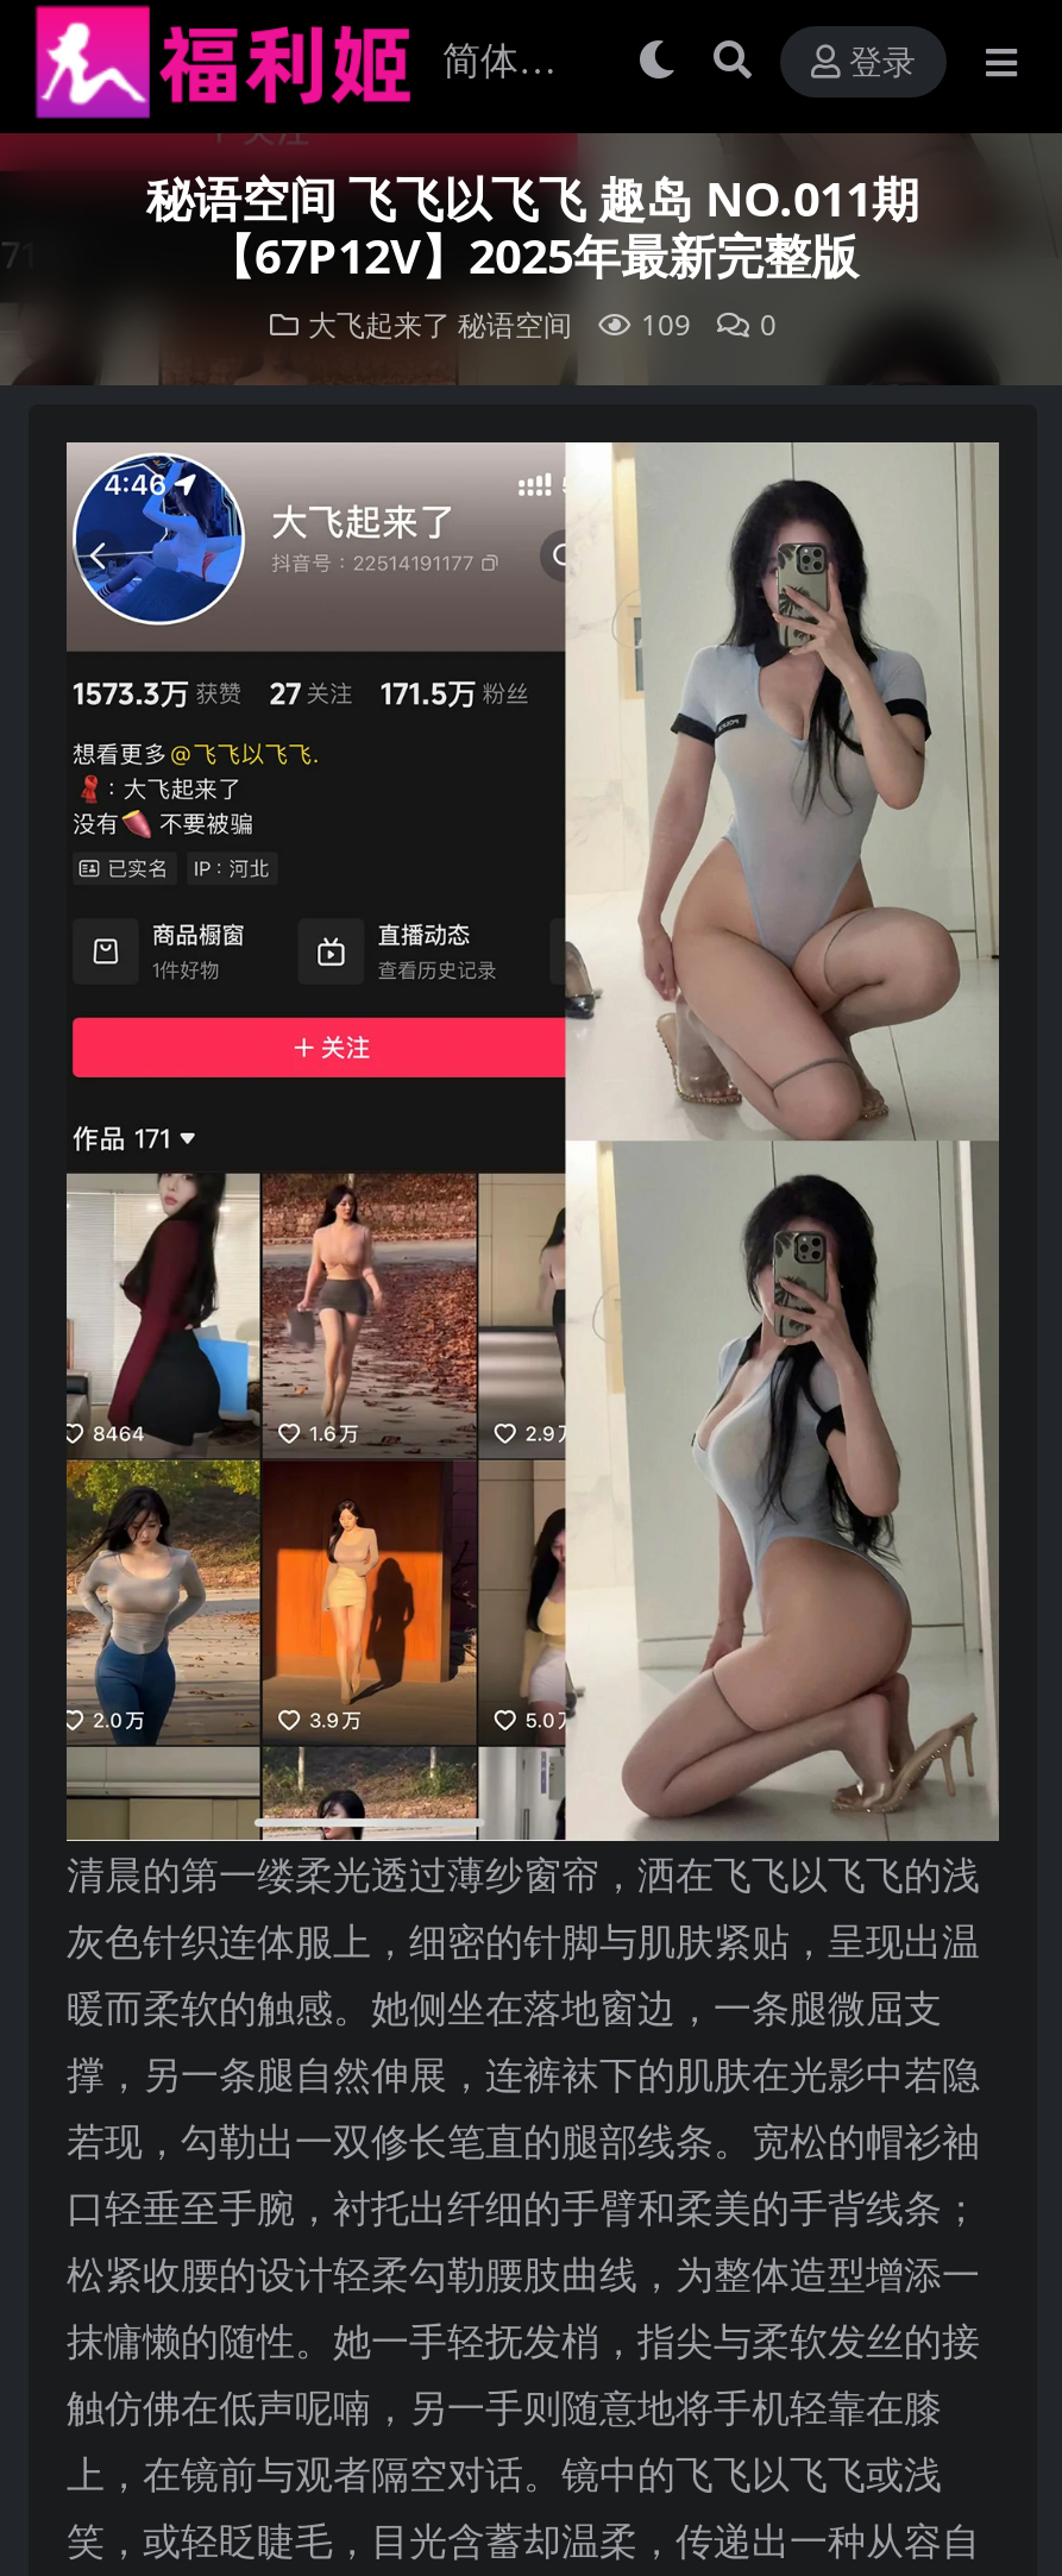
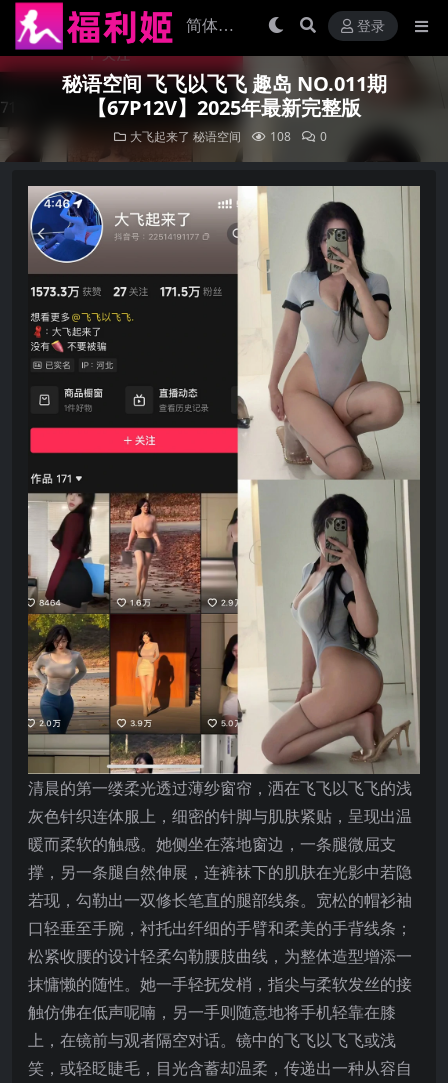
[308,304,777,345] 大飞起来了 秘语空间 109 0 -> [129,128,326,145] 大飞起来了 秘语空间 108 0

